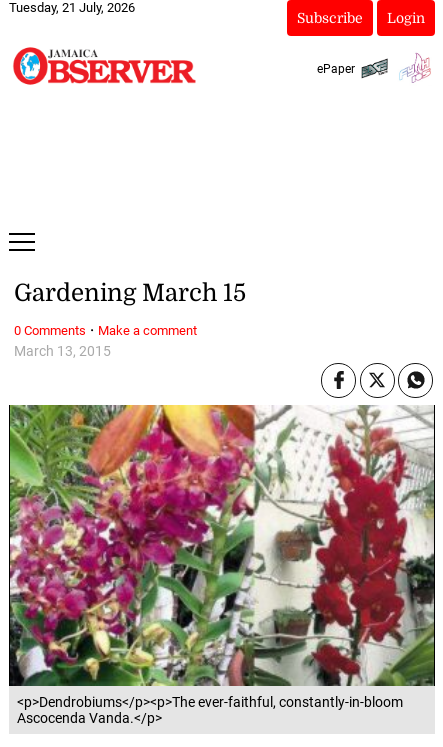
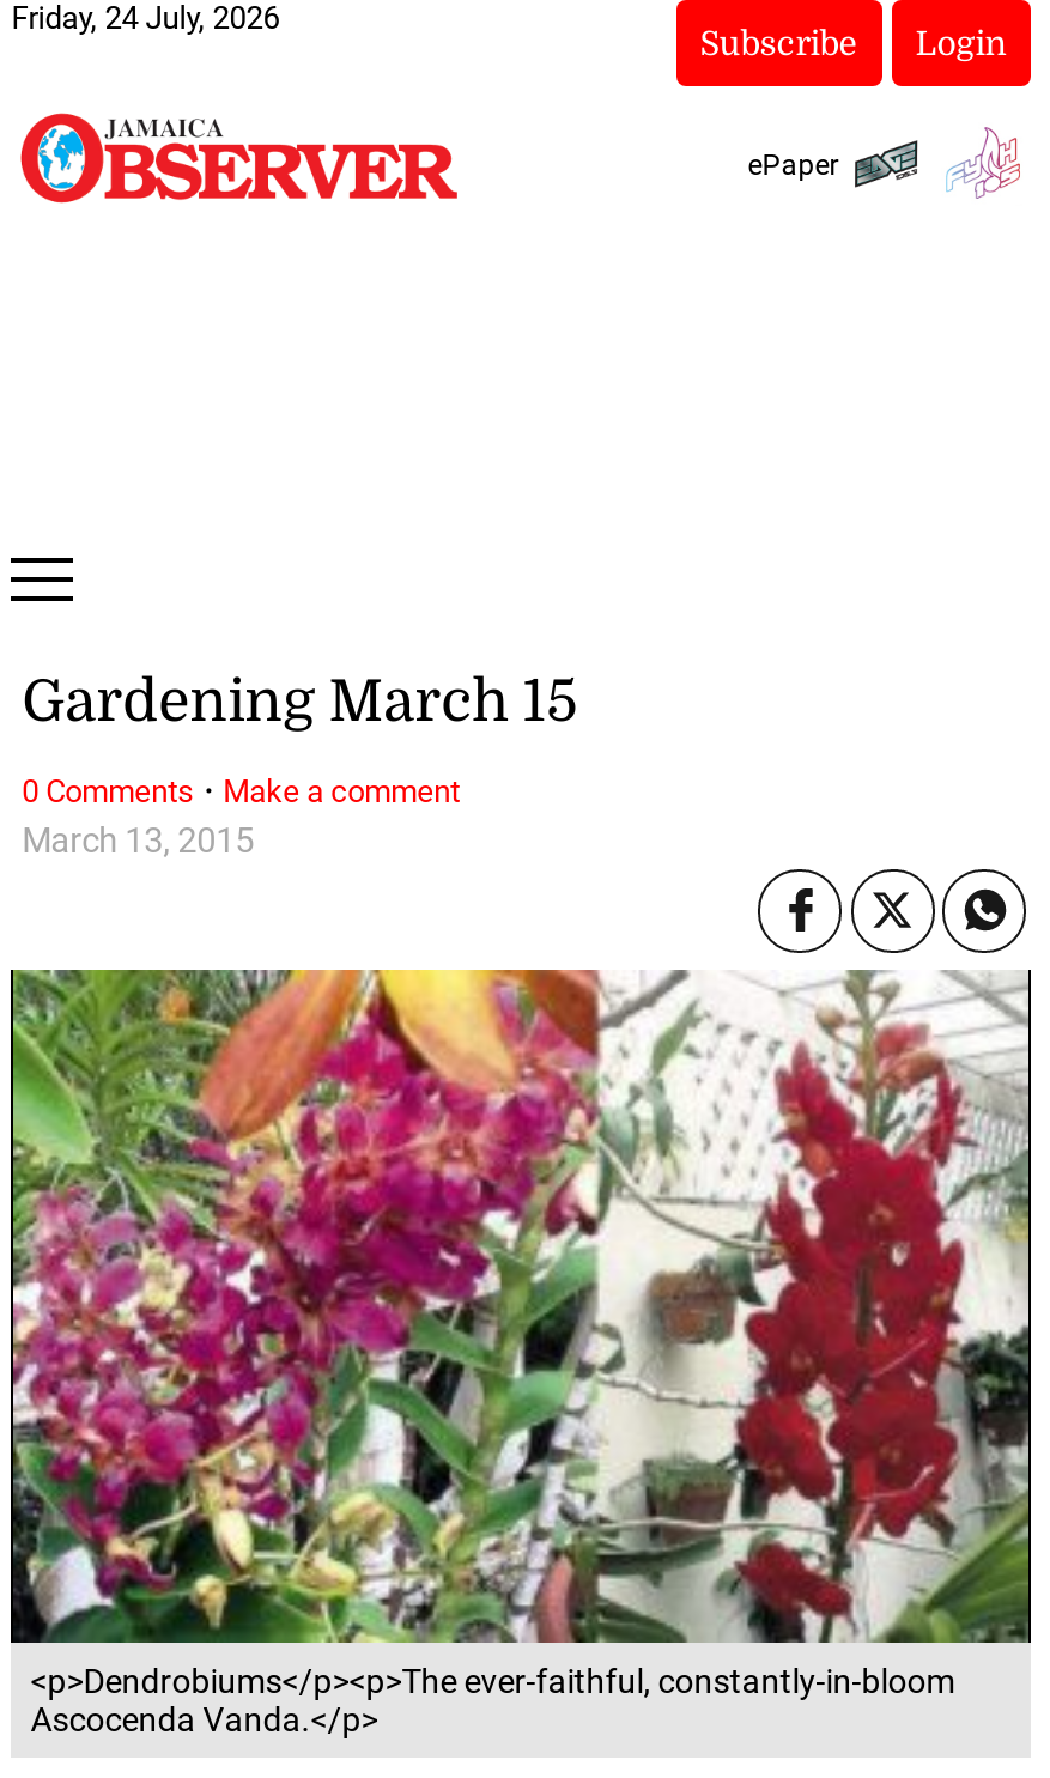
[9,0,135,15] Tuesday, 21 July, 2026 -> [11,0,279,36] Friday, 24 July, 2026

